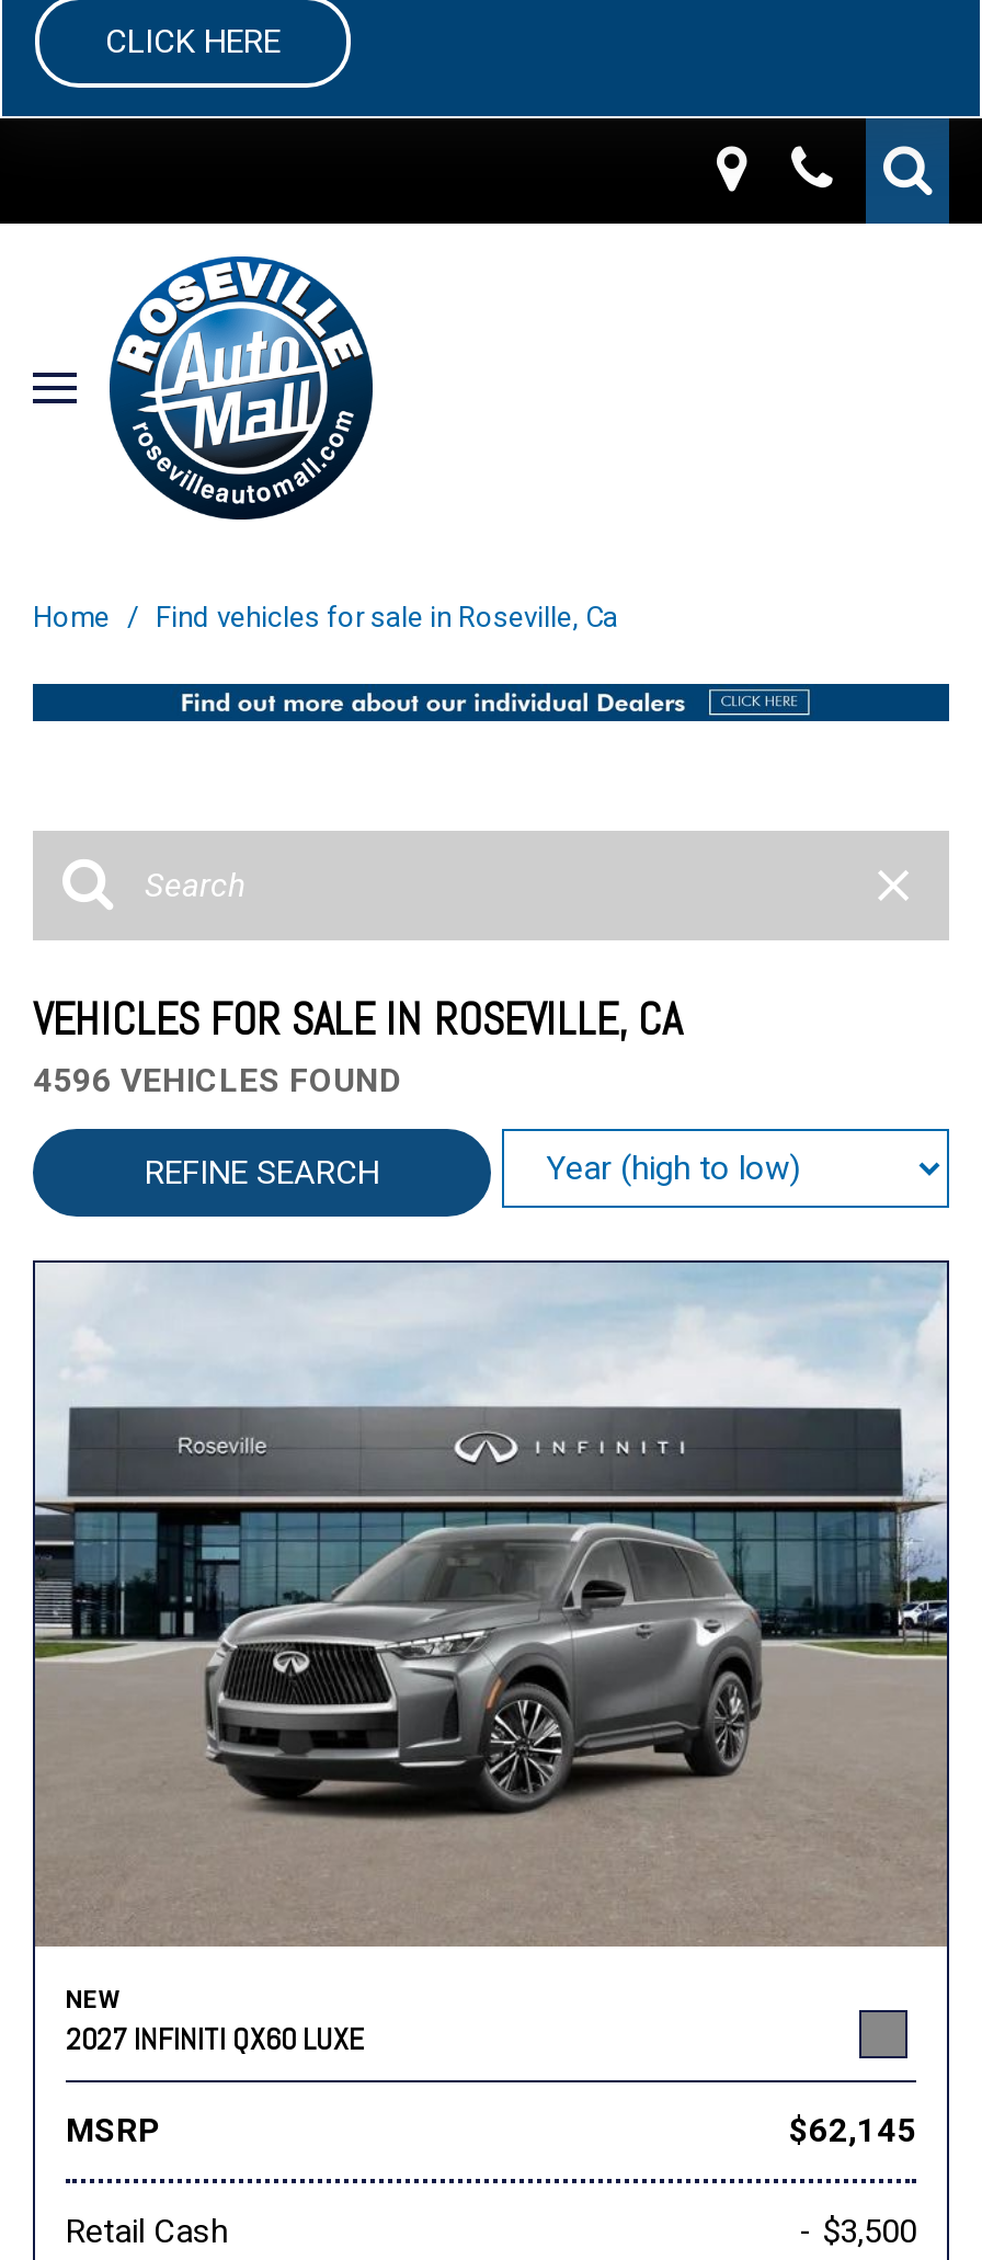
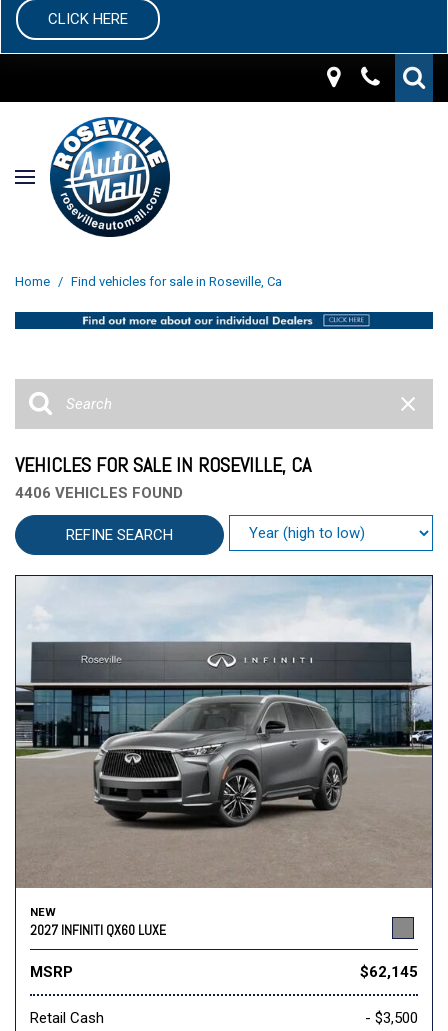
[33,1061,401,1101] 4596 VEHICLES FOUND -> [15,484,183,502] 4406 VEHICLES FOUND

